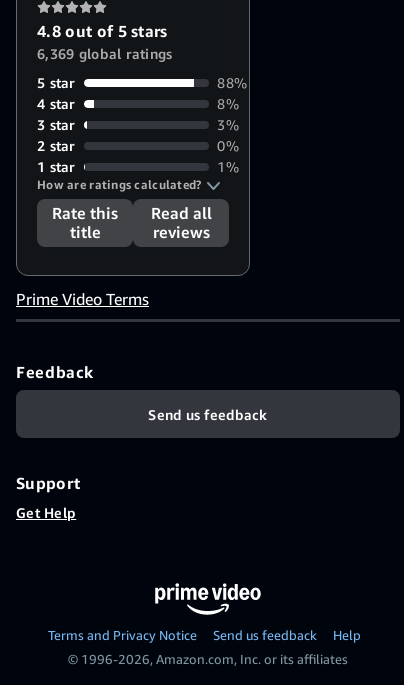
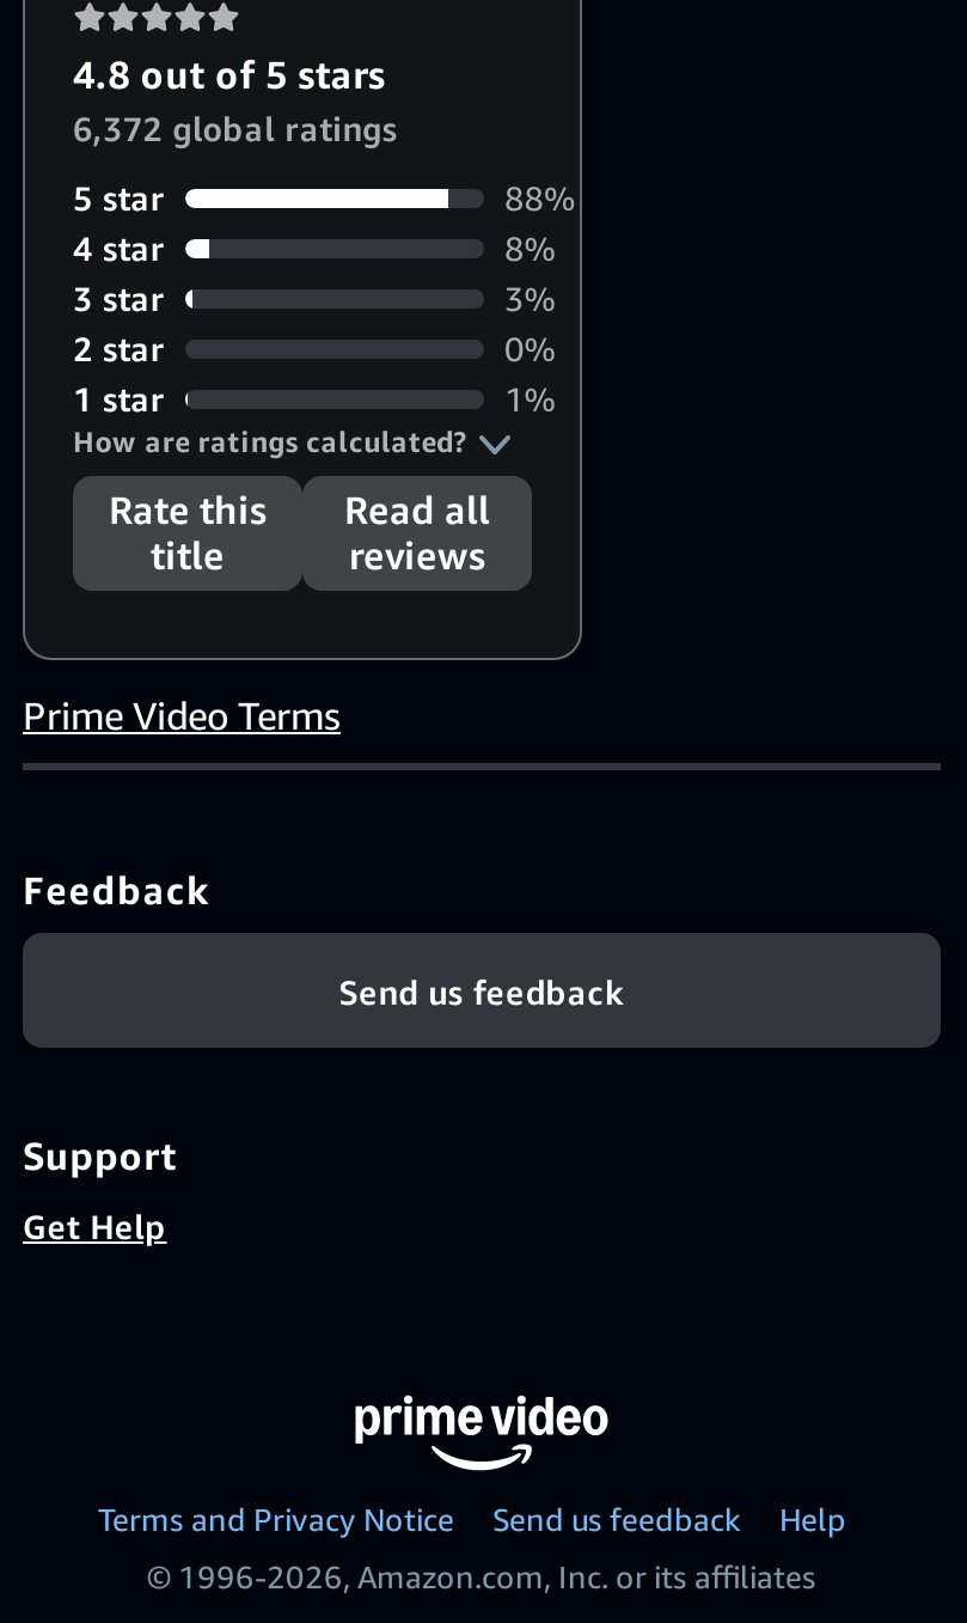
[37,45,173,62] 6,369 global ratings -> [73,109,397,149] 6,372 global ratings

